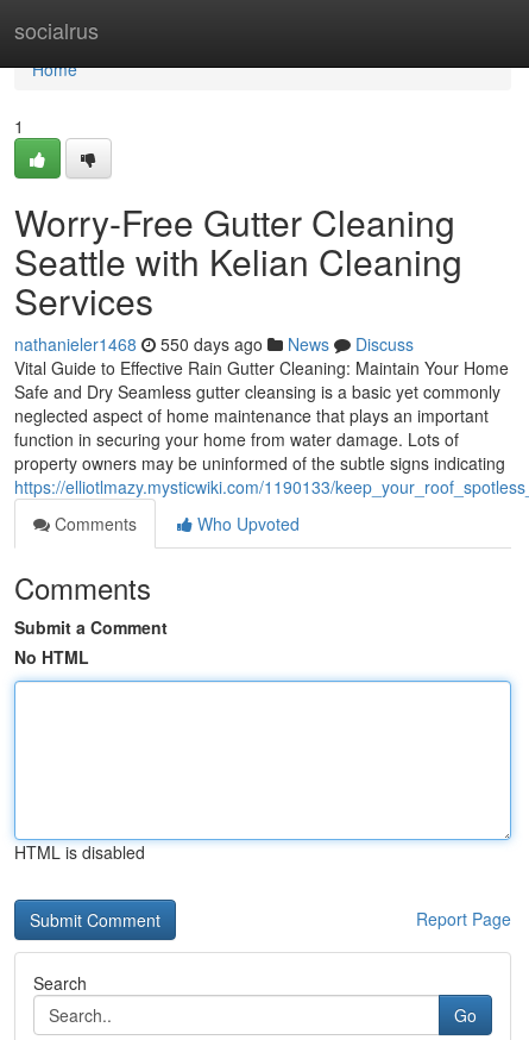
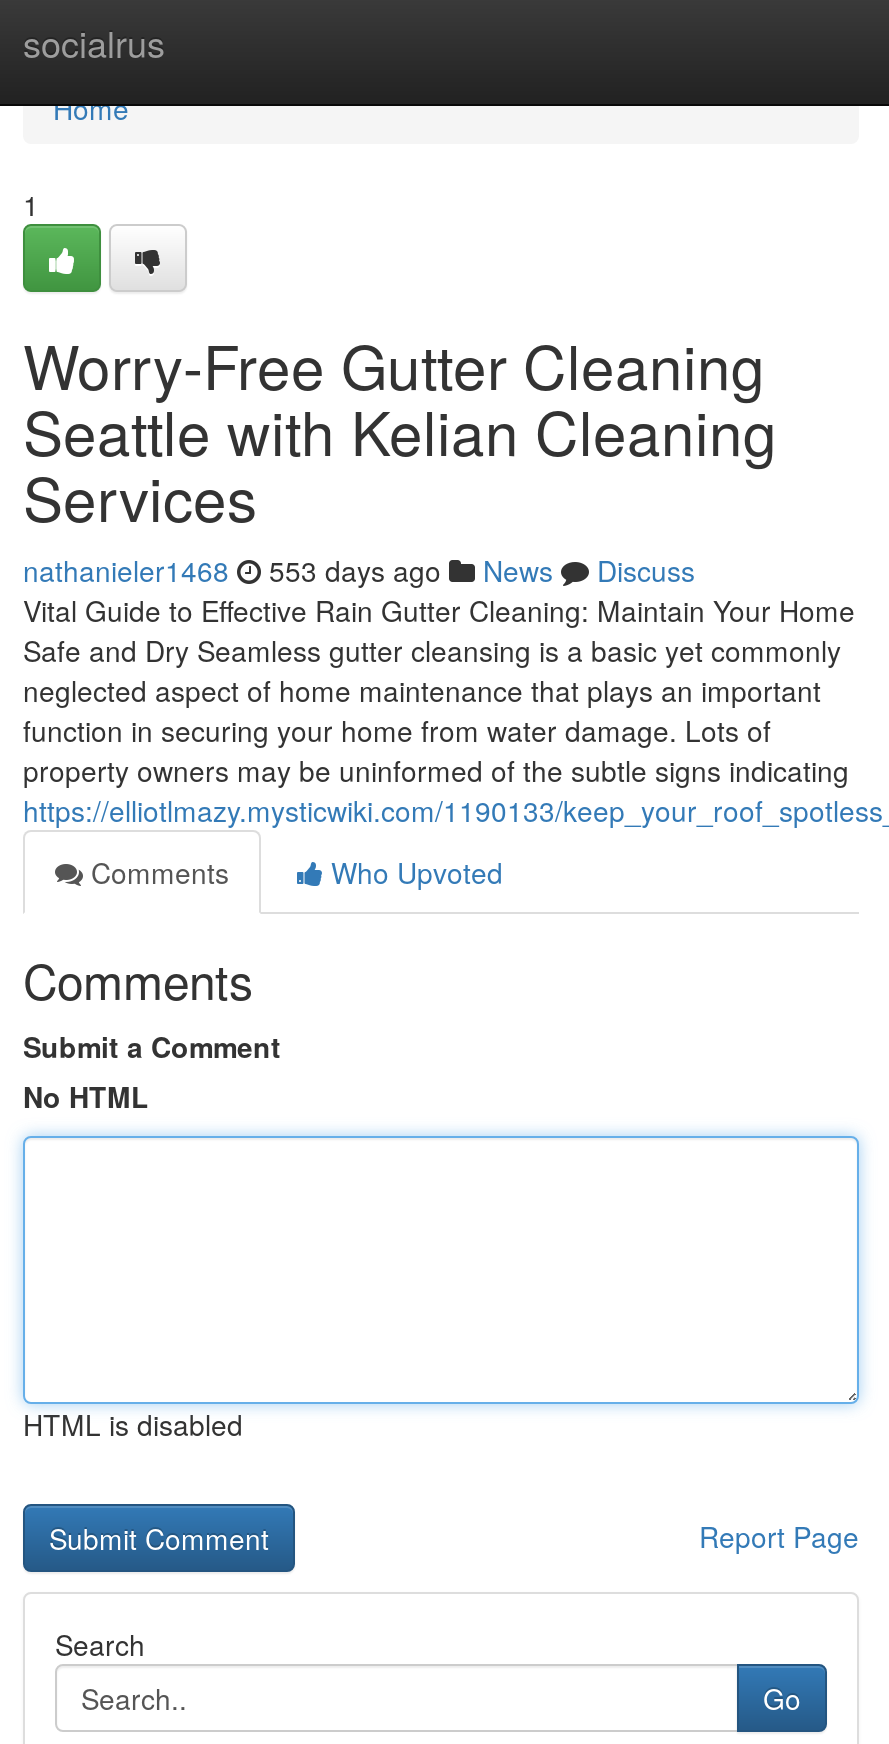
[14,332,414,356] nathanieler1468 550 days ago News Discuss -> [23,550,695,590] nathanieler1468 553 days ago News Discuss

